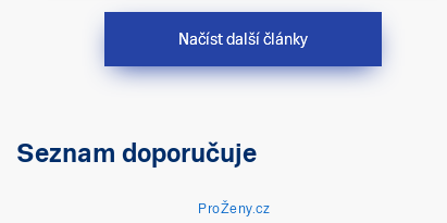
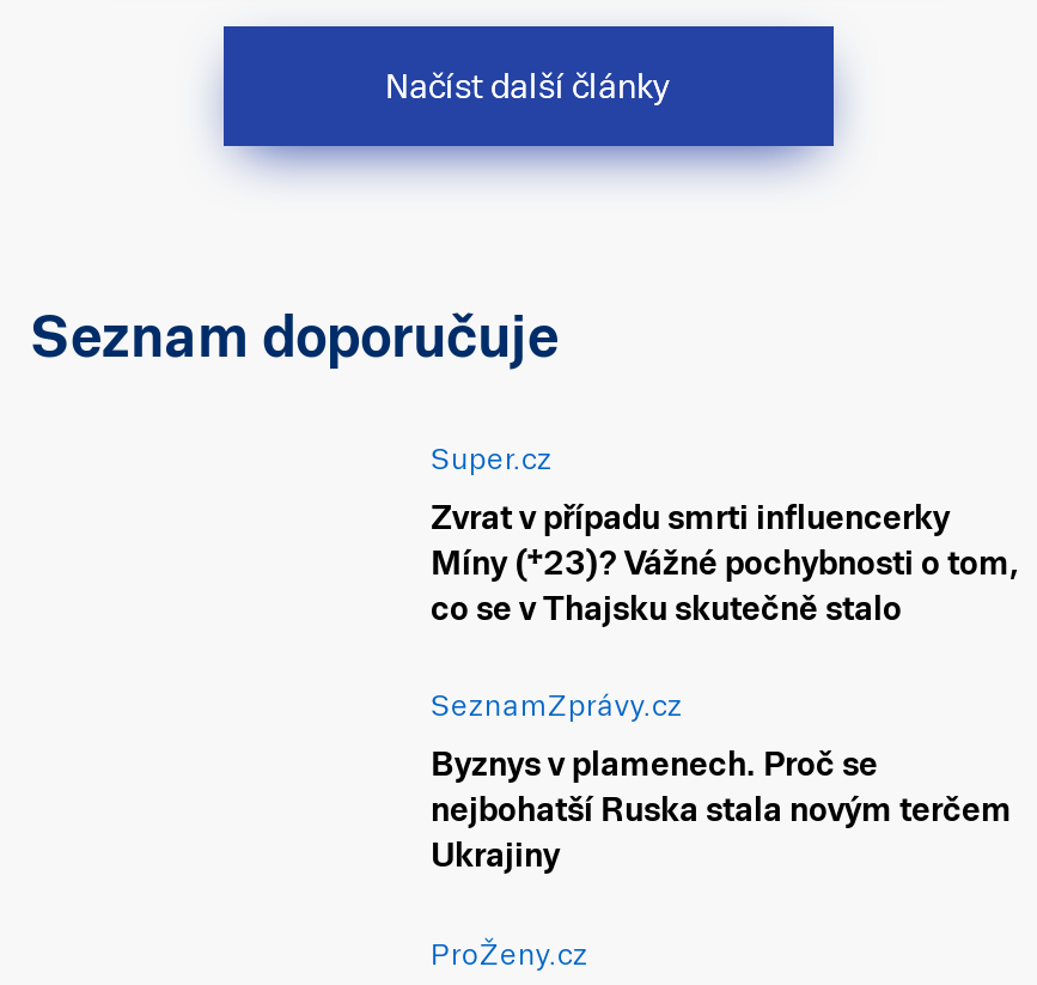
none -> [431,443,1019,875] Super.cz | Zvrat v případu smrti influencerky | Míny (†23)? Vážné pochybnosti o tom, | co se v Thajsku skutečně stalo | SeznamZprávy.cz | Byznys v plamenech. Proč se | nejbohatší Ruska stala novým terčem | Ukrajiny

